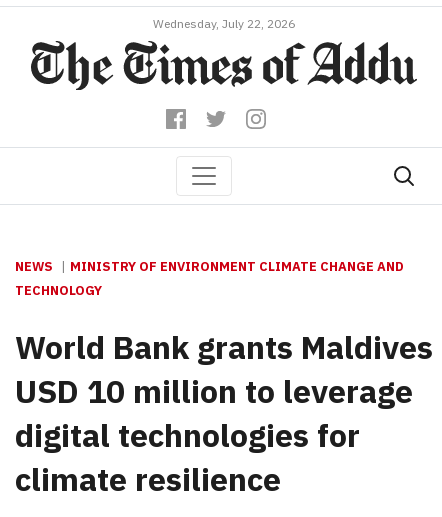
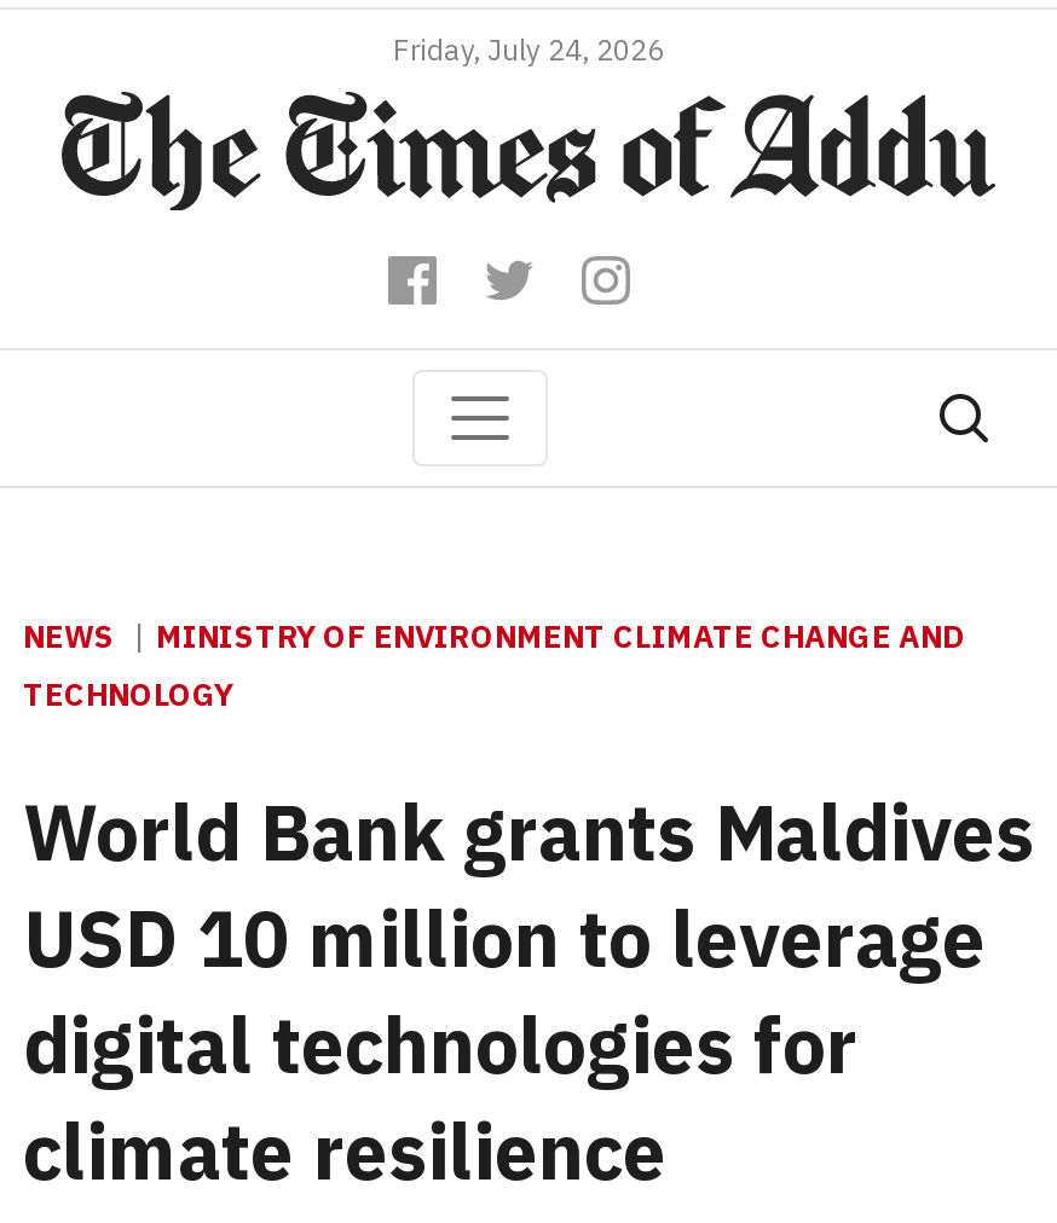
[153,16,295,31] Wednesday, July 22, 2026 -> [393,31,664,68] Friday, July 24, 2026

